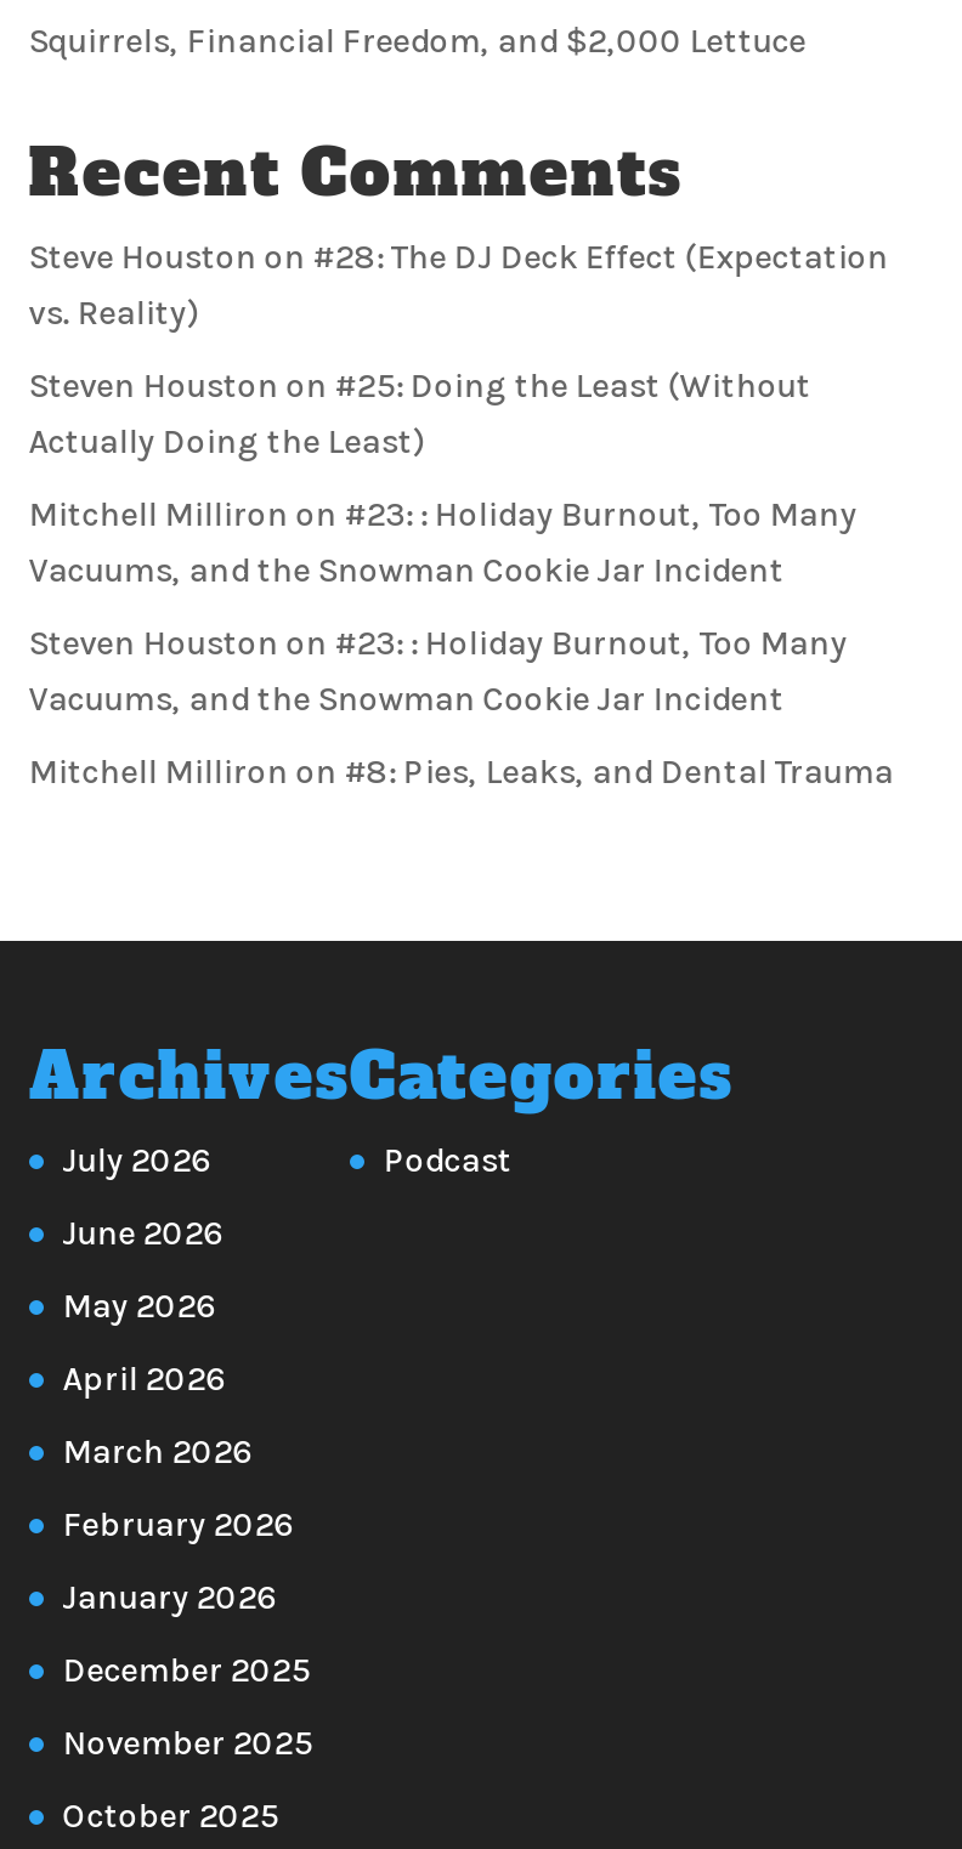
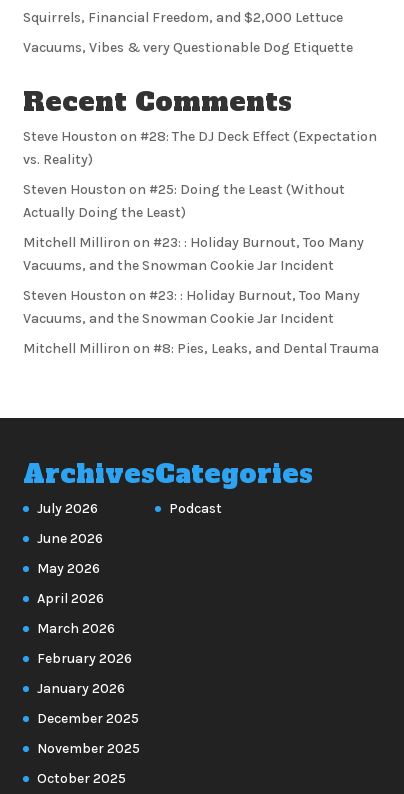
none -> [23,39,353,56] Vacuums, Vibes & very Questionable Dog Etiquette

